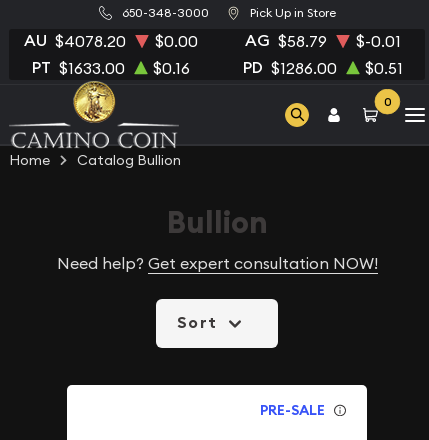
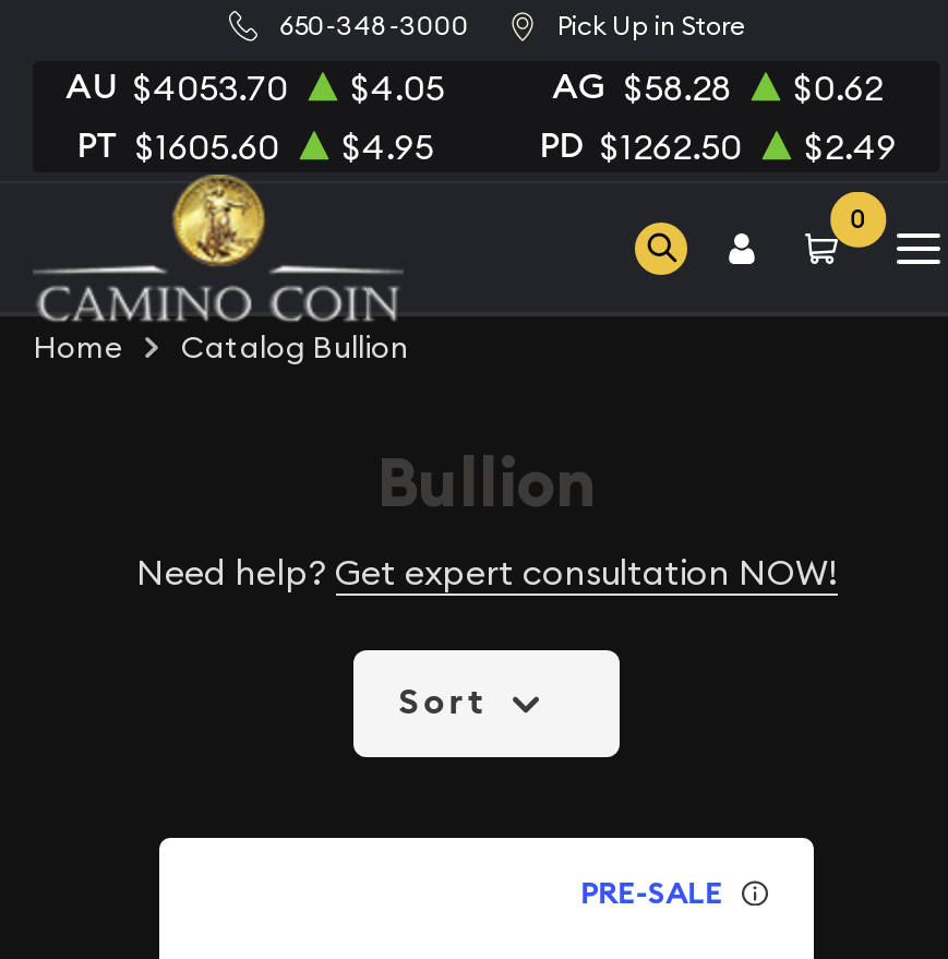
[24,30,126,51] AU $4078.20 -> [66,63,288,108] AU $4053.70
[155,31,198,51] $0.00 -> [351,65,445,108] $4.05
[245,30,327,51] AG $58.79 -> [552,63,731,108] AG $58.28
[356,31,401,51] $-0.01 -> [794,65,883,108] $0.62
[32,57,125,78] PT $1633.00 -> [77,122,279,168] PT $1605.60
[153,58,190,78] $0.16 -> [342,124,434,168] $4.95
[243,57,337,78] PD $1286.00 -> [539,122,742,168] PD $1262.50
[365,58,403,78] $0.51 -> [805,124,897,168] $2.49

